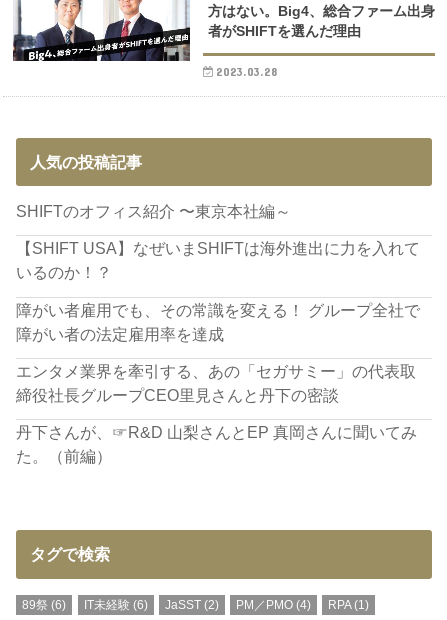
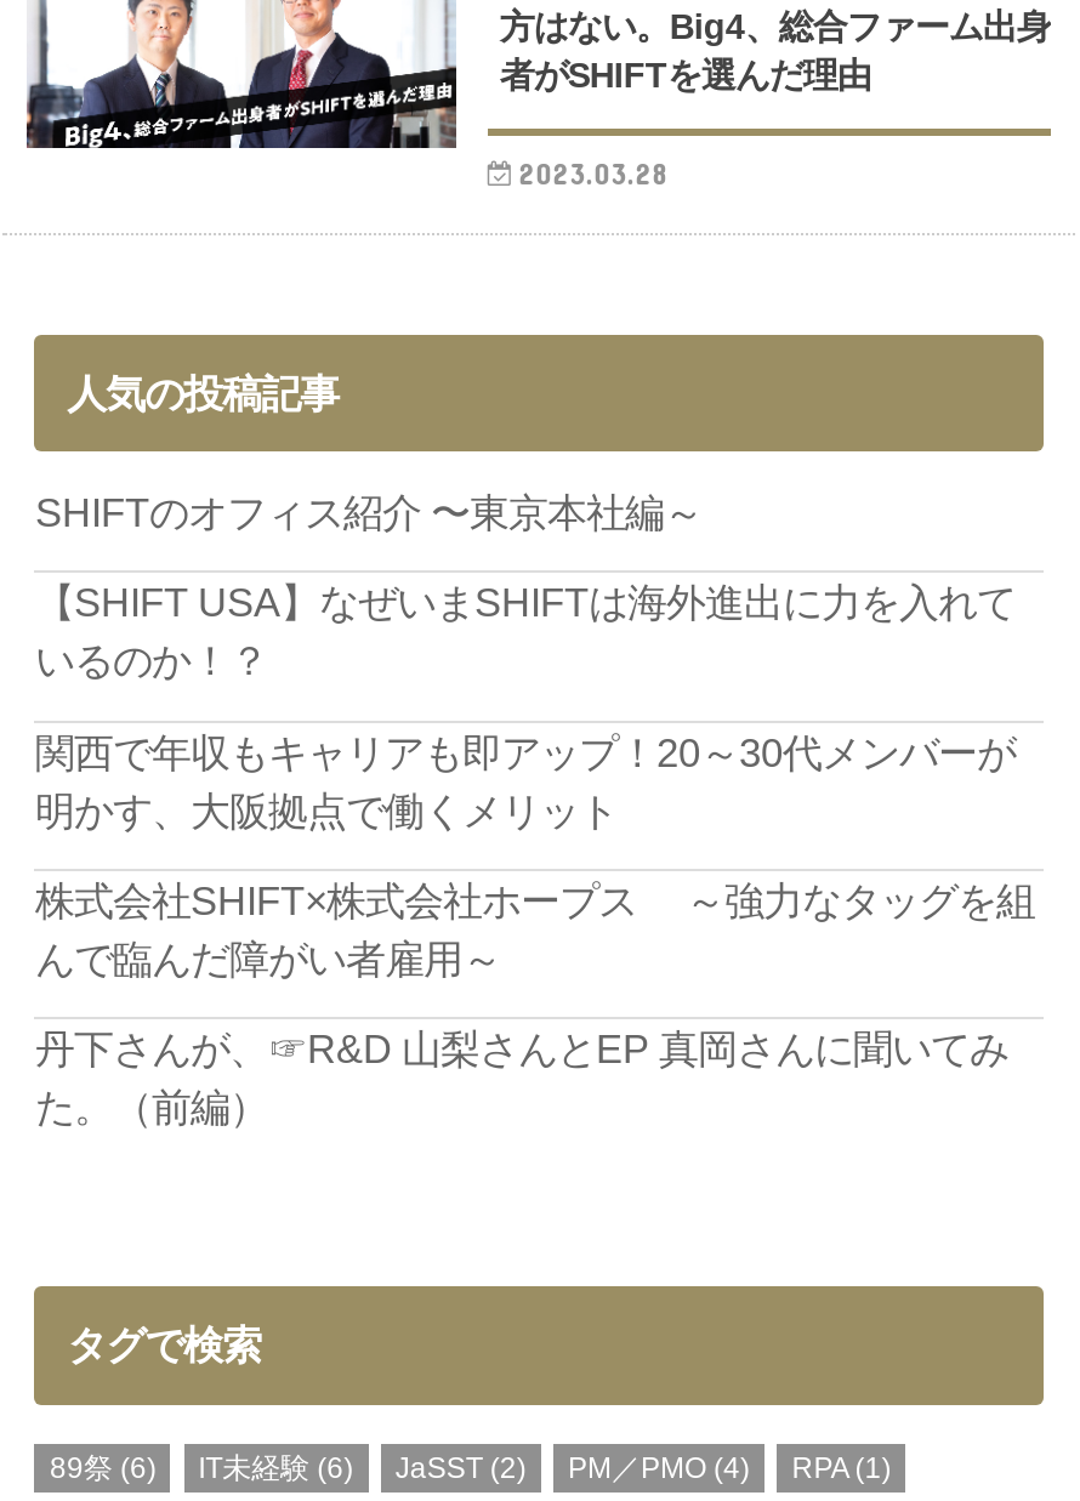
[16,300,420,342] 障がい者雇用でも、その常識を変える！ グループ全社で | 障がい者の法定雇用率を達成 -> [35,729,1016,831] 関西で年収もキャリアも即アップ！20～30代メンバーが | 明かす、大阪拠点で働くメリット
[16,362,416,404] エンタメ業界を牽引する、あの「セガサミー」の代表取 | 締役社長グループCEO里見さんと丹下の密談 -> [35,878,1035,980] 株式会社SHIFT×株式会社ホープス ～強力なタッグを組 | んで臨んだ障がい者雇用～

